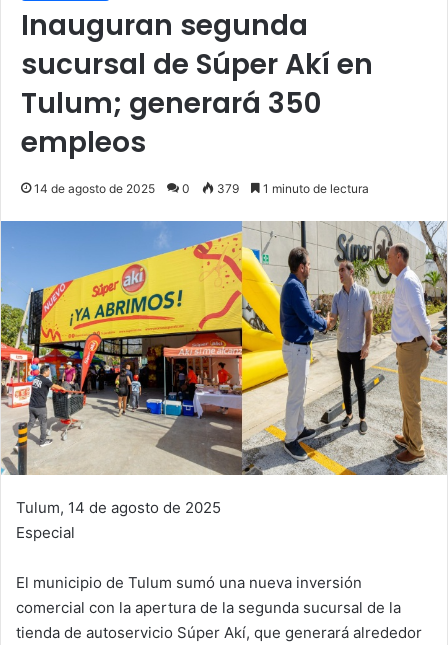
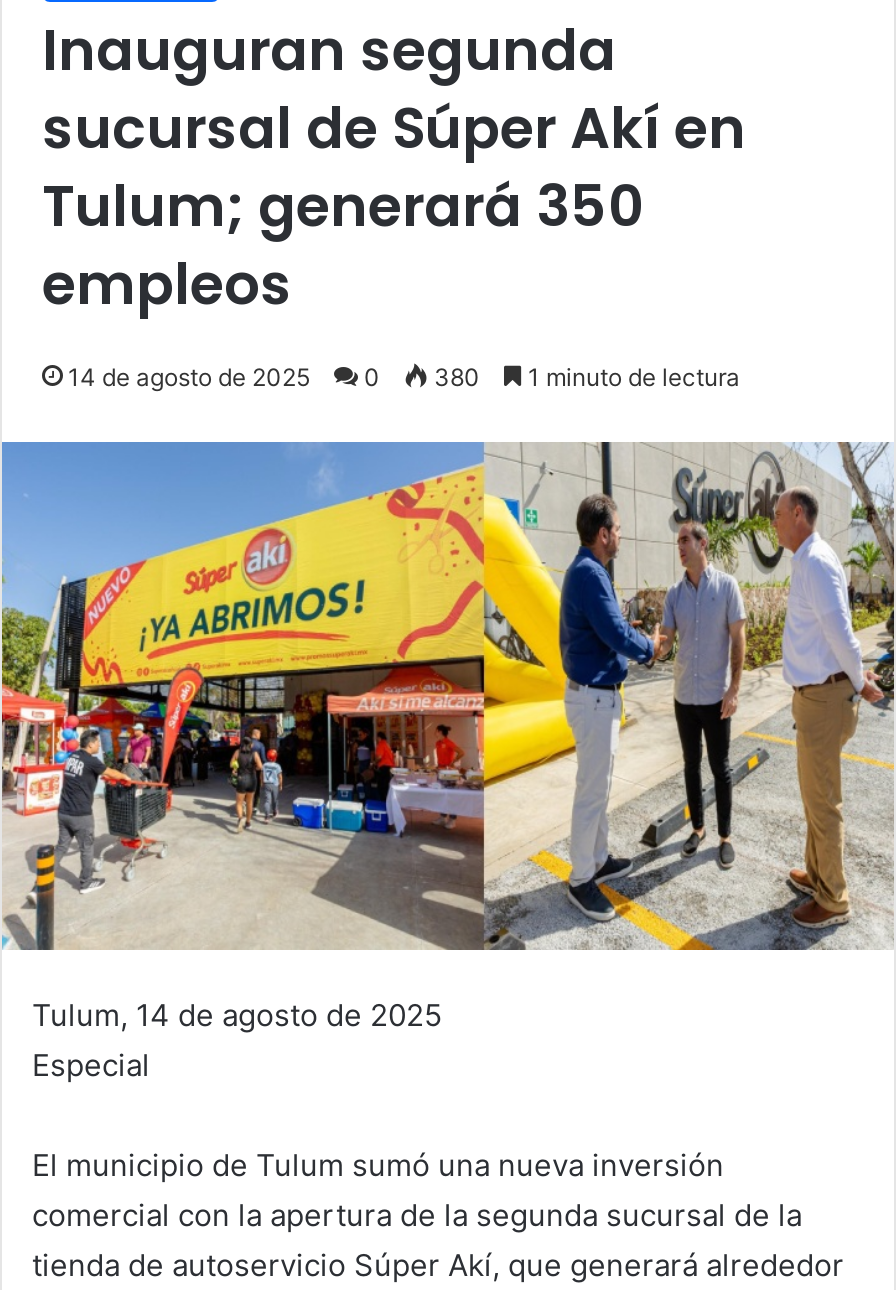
[34,181,369,196] 14 de agosto de 2025 0 379 1 minuto de lectura -> [68,361,740,391] 14 de agosto de 2025 0 380 1 minuto de lectura

